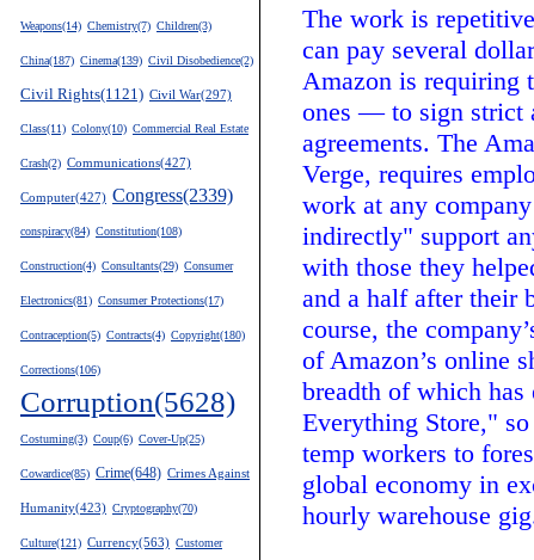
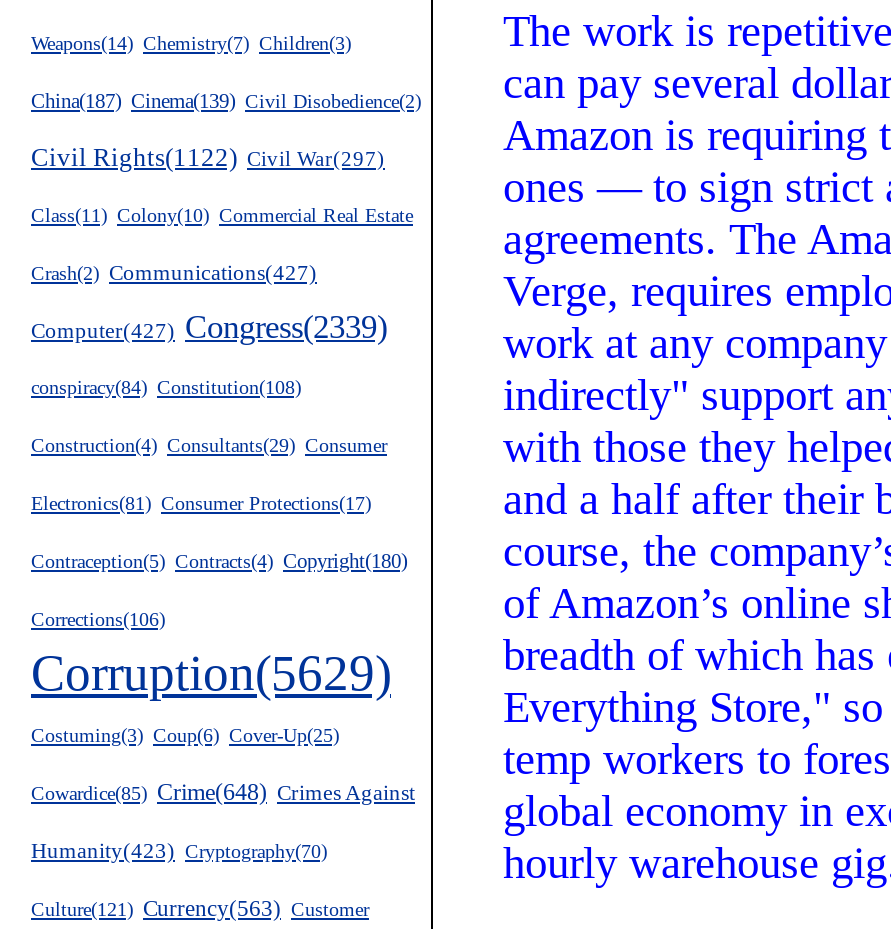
[20,85,232,103] Civil Rights(1121) Civil War(297) -> [31,143,385,173] Civil Rights(1122) Civil War(297)
[20,385,235,418] Corruption(5628) -> [31,645,391,701] Corruption(5629)

